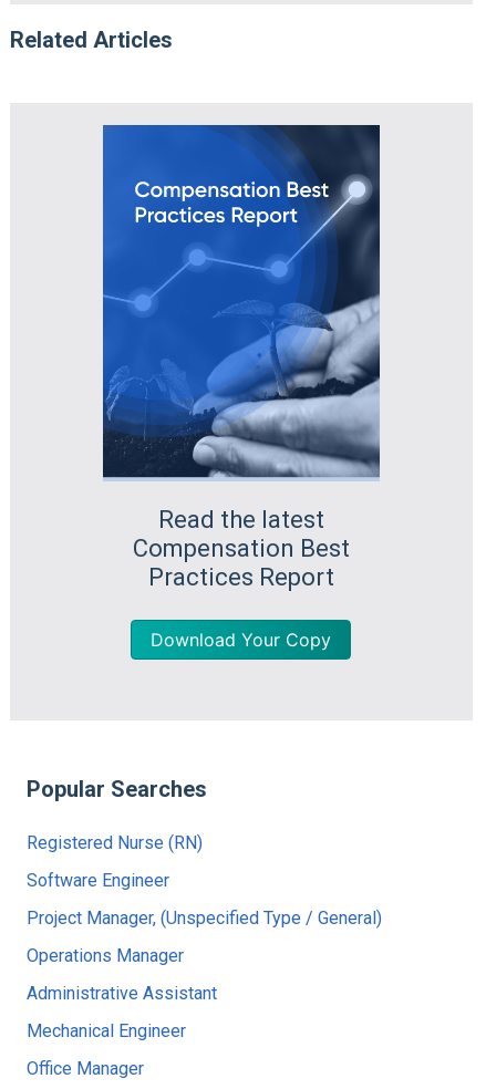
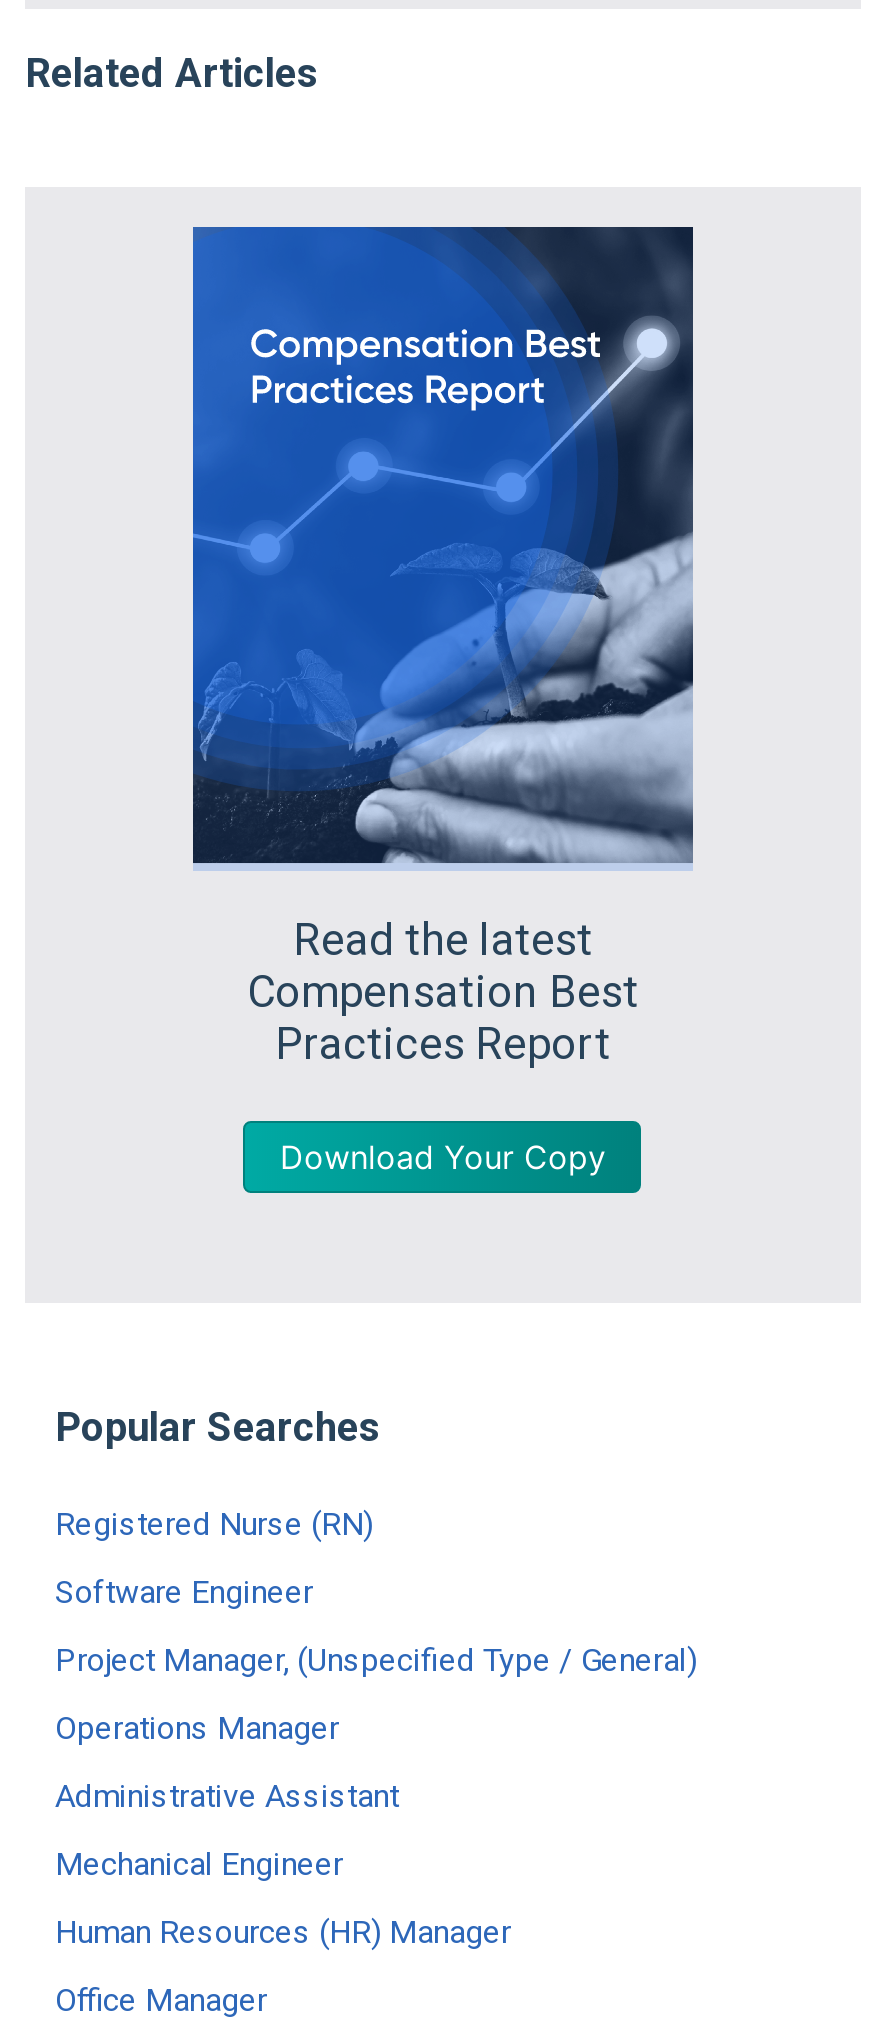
none -> [55,1914,511,1952] Human Resources (HR) Manager

